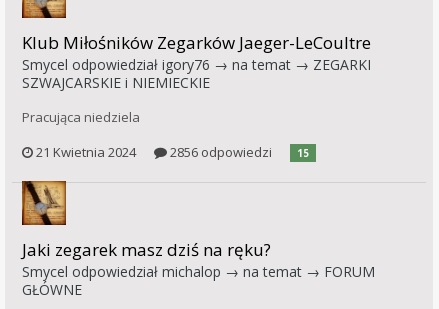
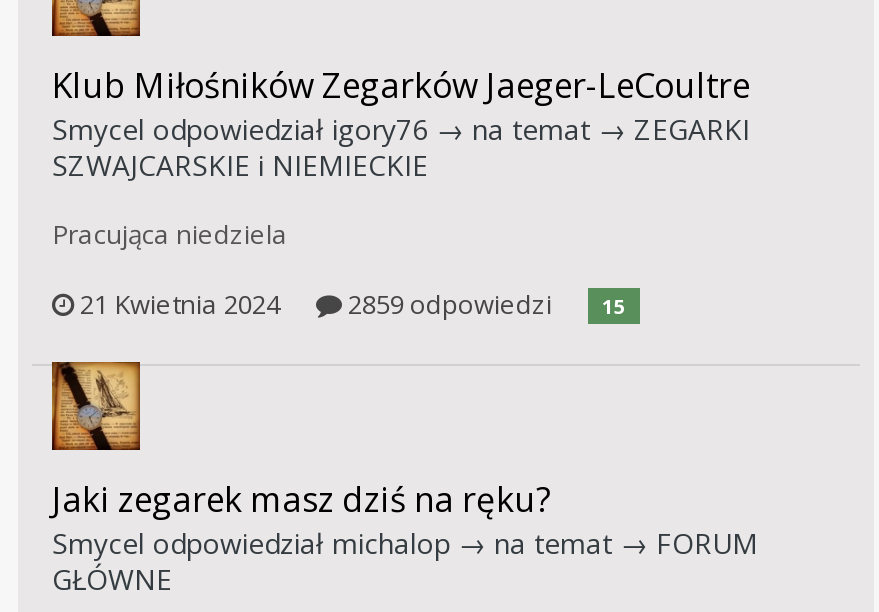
[36,143,309,161] 21 Kwietnia 2024 2856 odpowiedzi 15 -> [80,287,626,323] 21 Kwietnia 2024 2859 odpowiedzi 15

